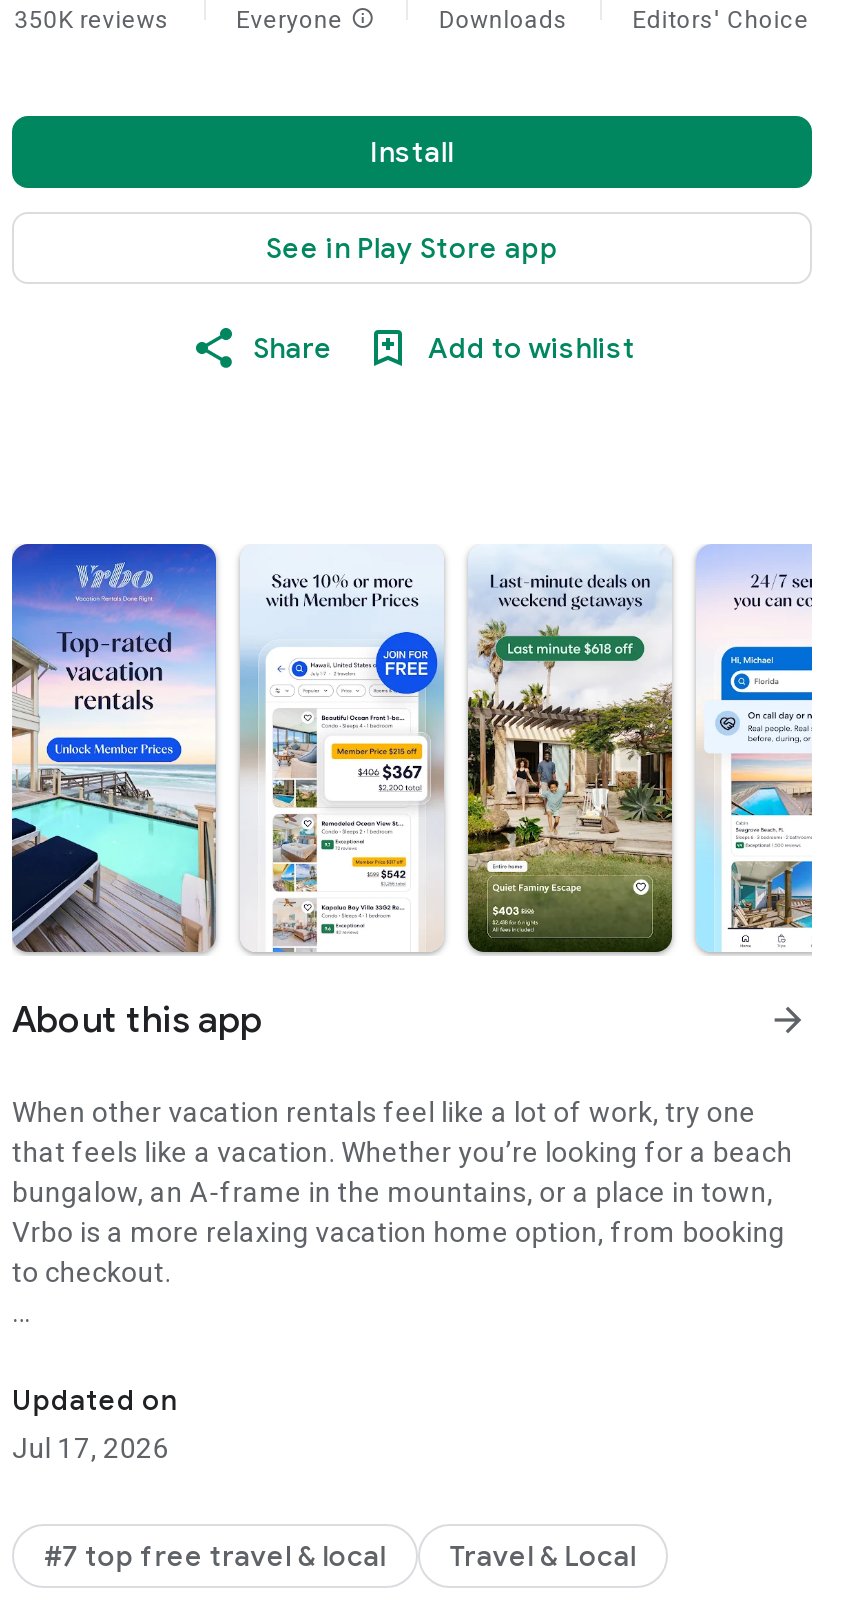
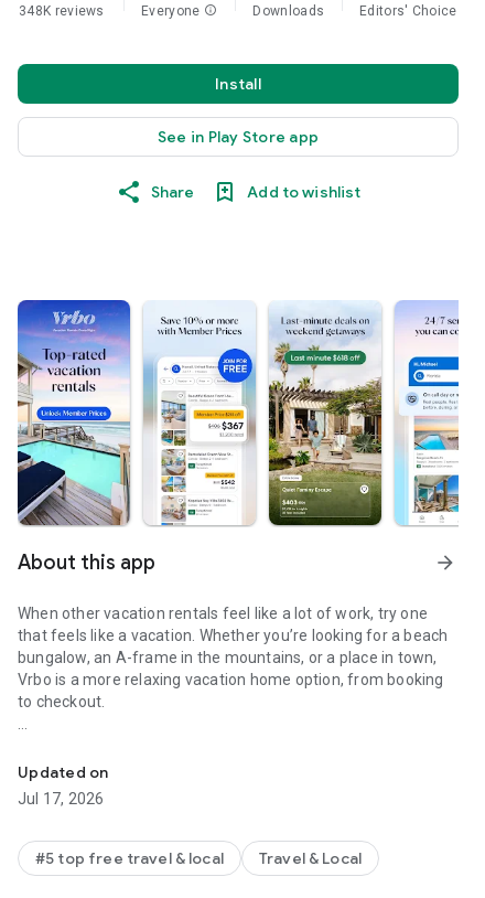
[14,6,170,34] 350K reviews -> [19,3,104,19] 348K reviews
[44,1538,386,1574] #7 top free travel & local -> [35,848,224,868] #5 top free travel & local

